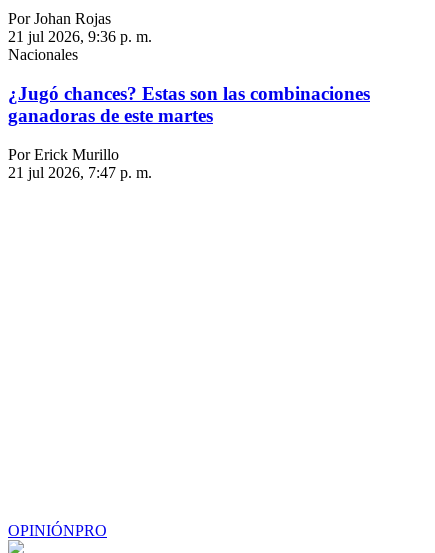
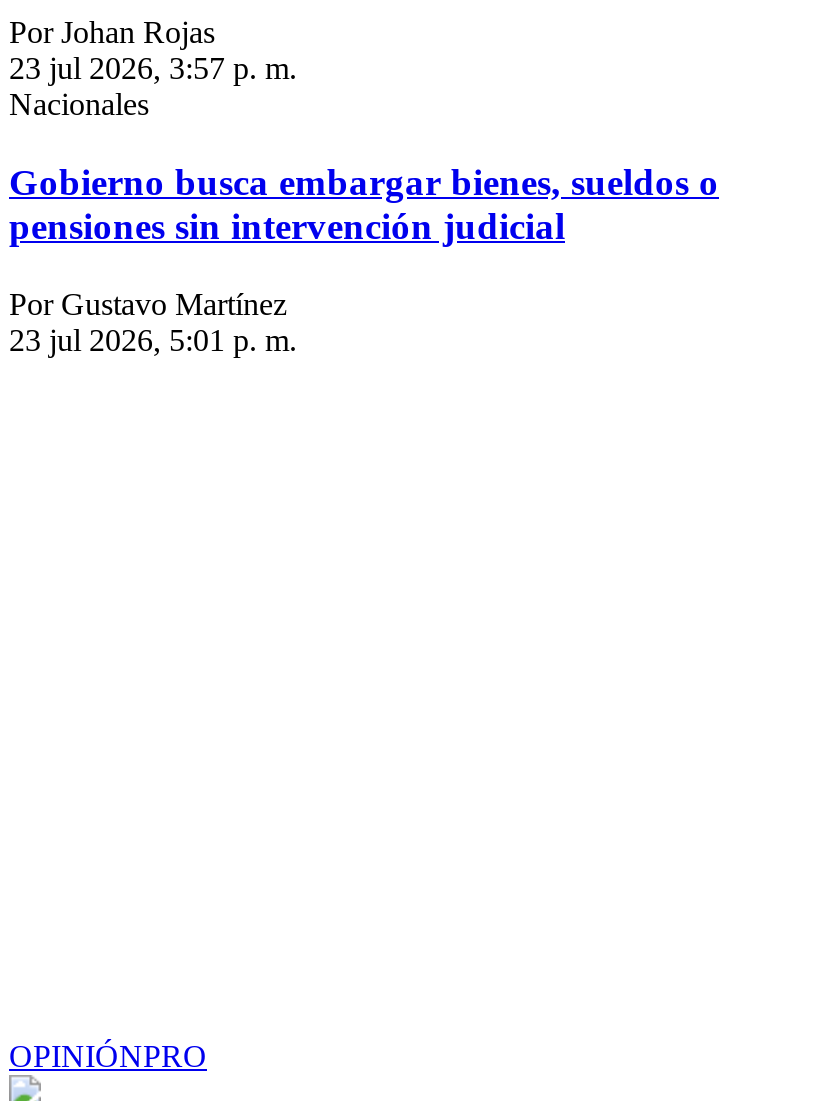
[8,28,152,45] 21 jul 2026, 9:36 p. m. -> [9,52,297,86] 23 jul 2026, 3:57 p. m.
[8,83,370,126] ¿Jugó chances? Estas son las combinaciones | ganadoras de este martes -> [9,161,719,247] Gobierno busca embargar bienes, sueldos o | pensiones sin intervención judicial
[8,146,152,181] Por Erick Murillo | 21 jul 2026, 7:47 p. m. -> [9,287,297,357] Por Gustavo Martínez | 23 jul 2026, 5:01 p. m.

